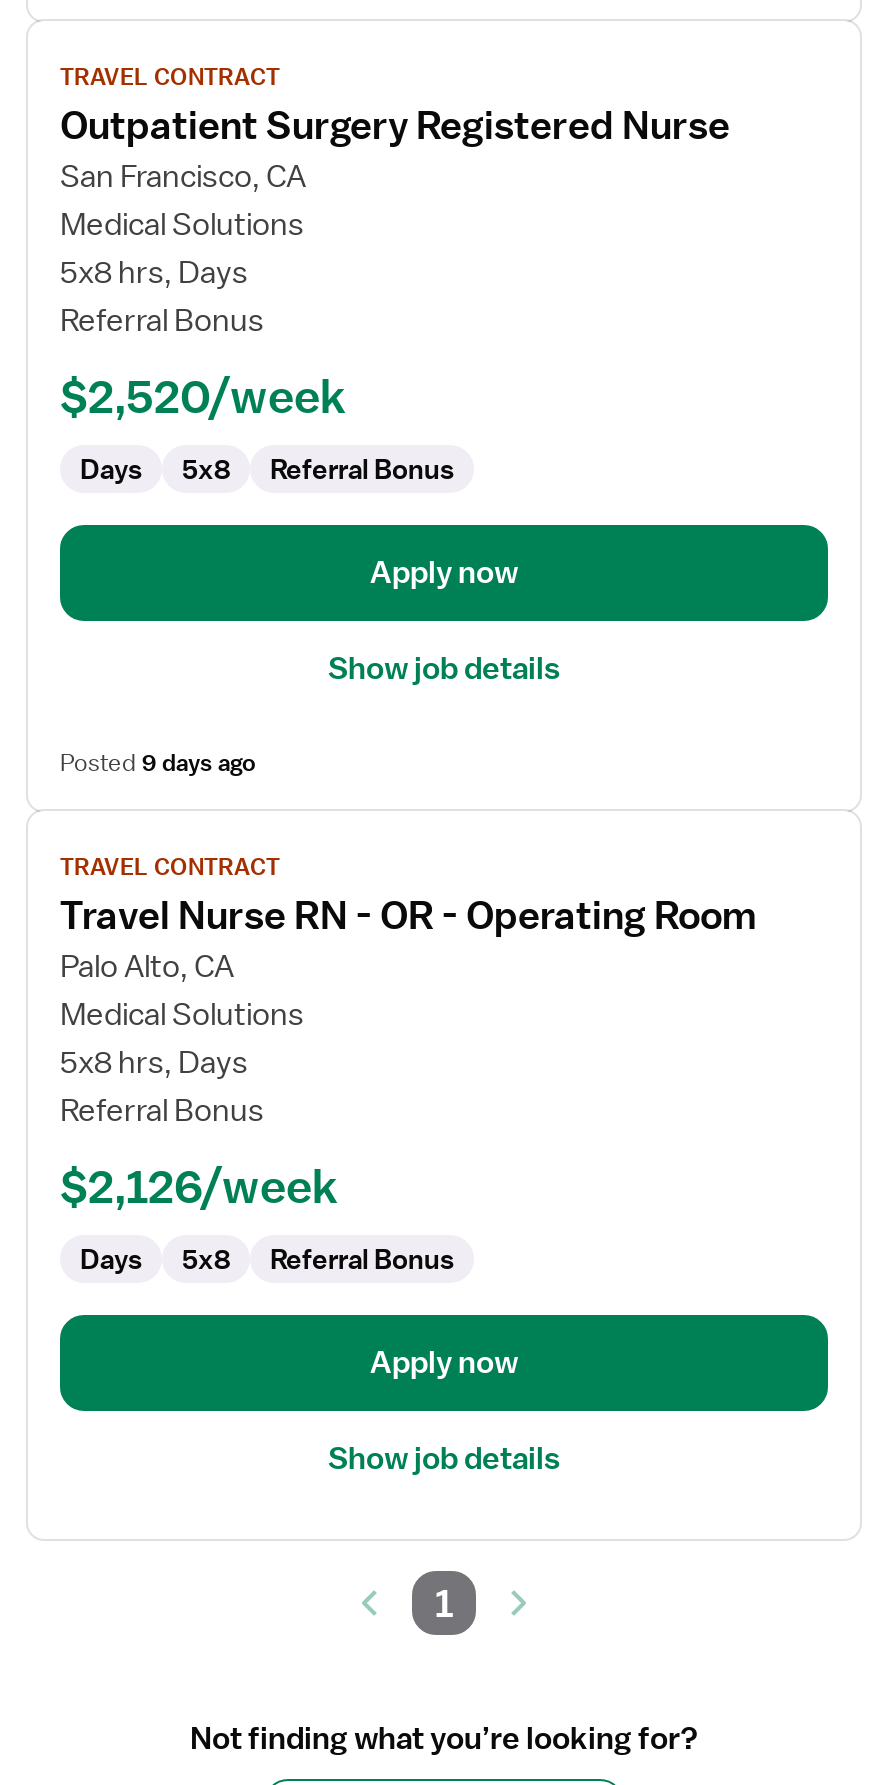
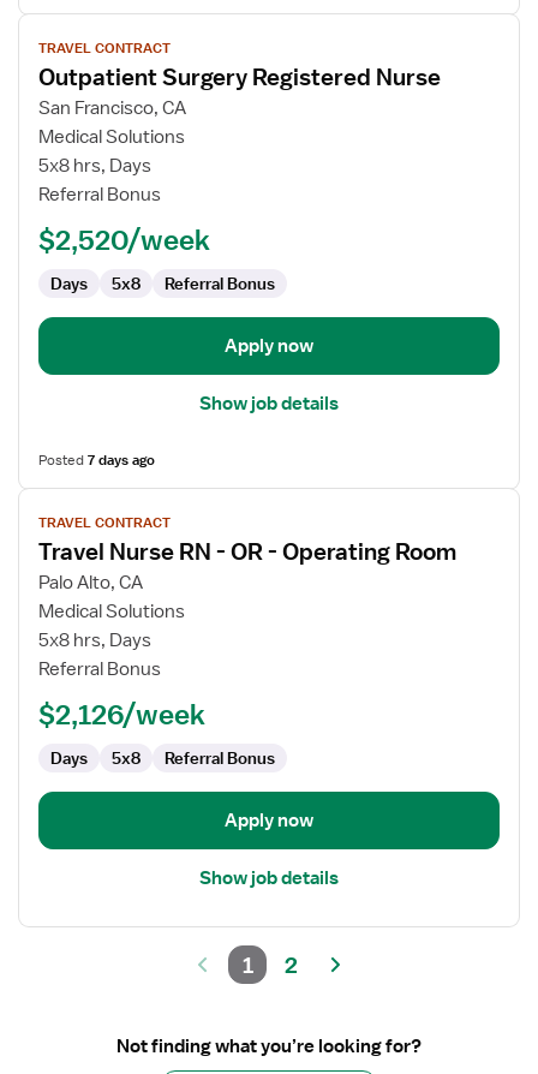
[60,747,256,779] Posted 9 days ago -> [38,451,155,470] Posted 7 days ago
none -> [284,950,297,979] 2

